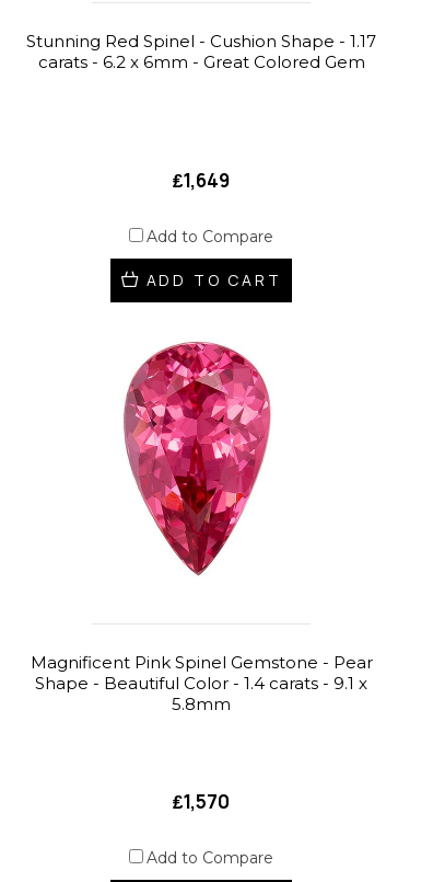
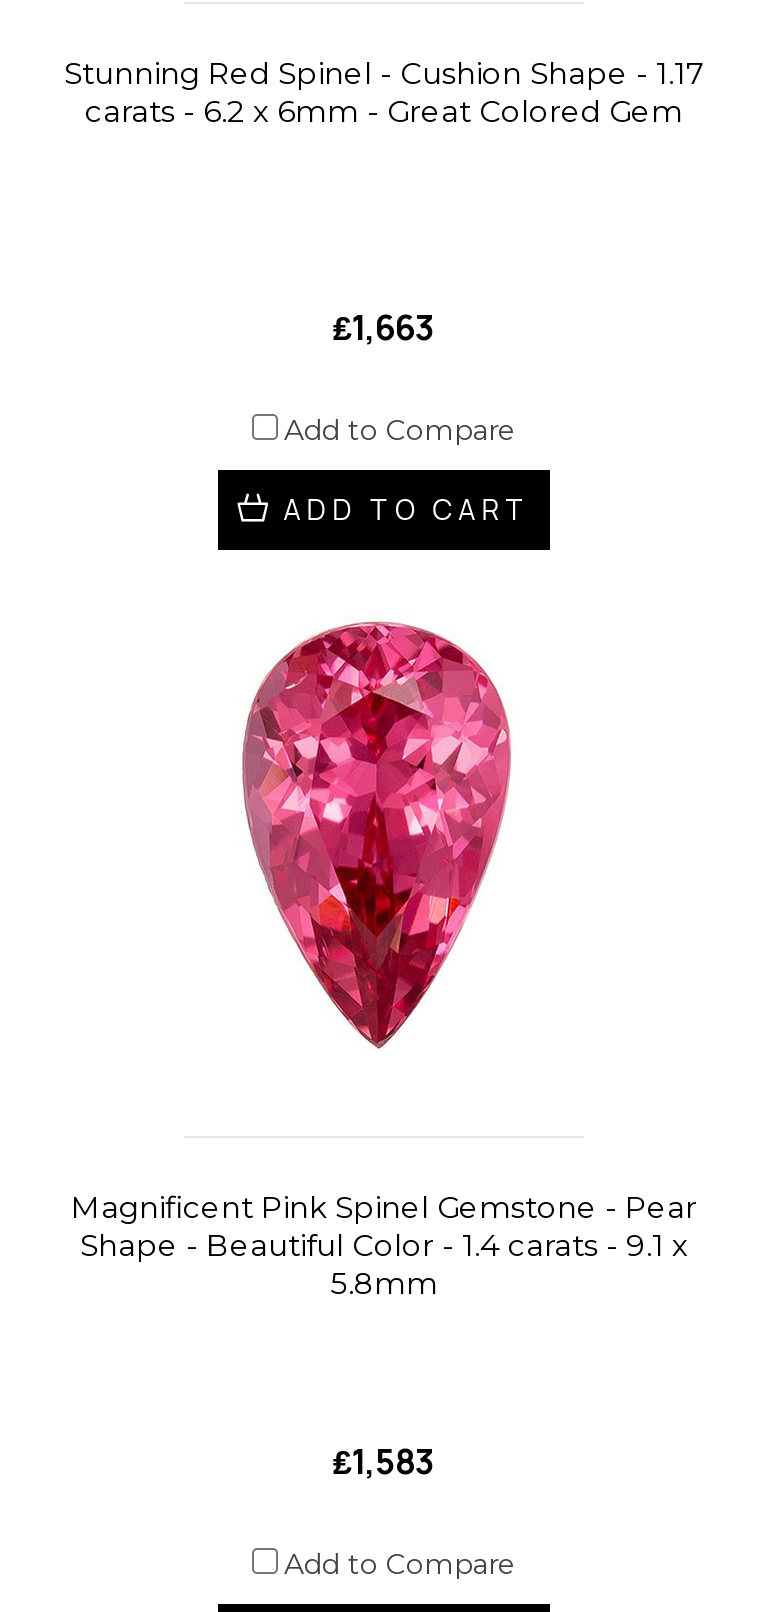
[173,168,230,193] ₤1,649 -> [333,304,435,350] ₤1,663
[173,789,230,814] ₤1,570 -> [333,1438,435,1484] ₤1,583

